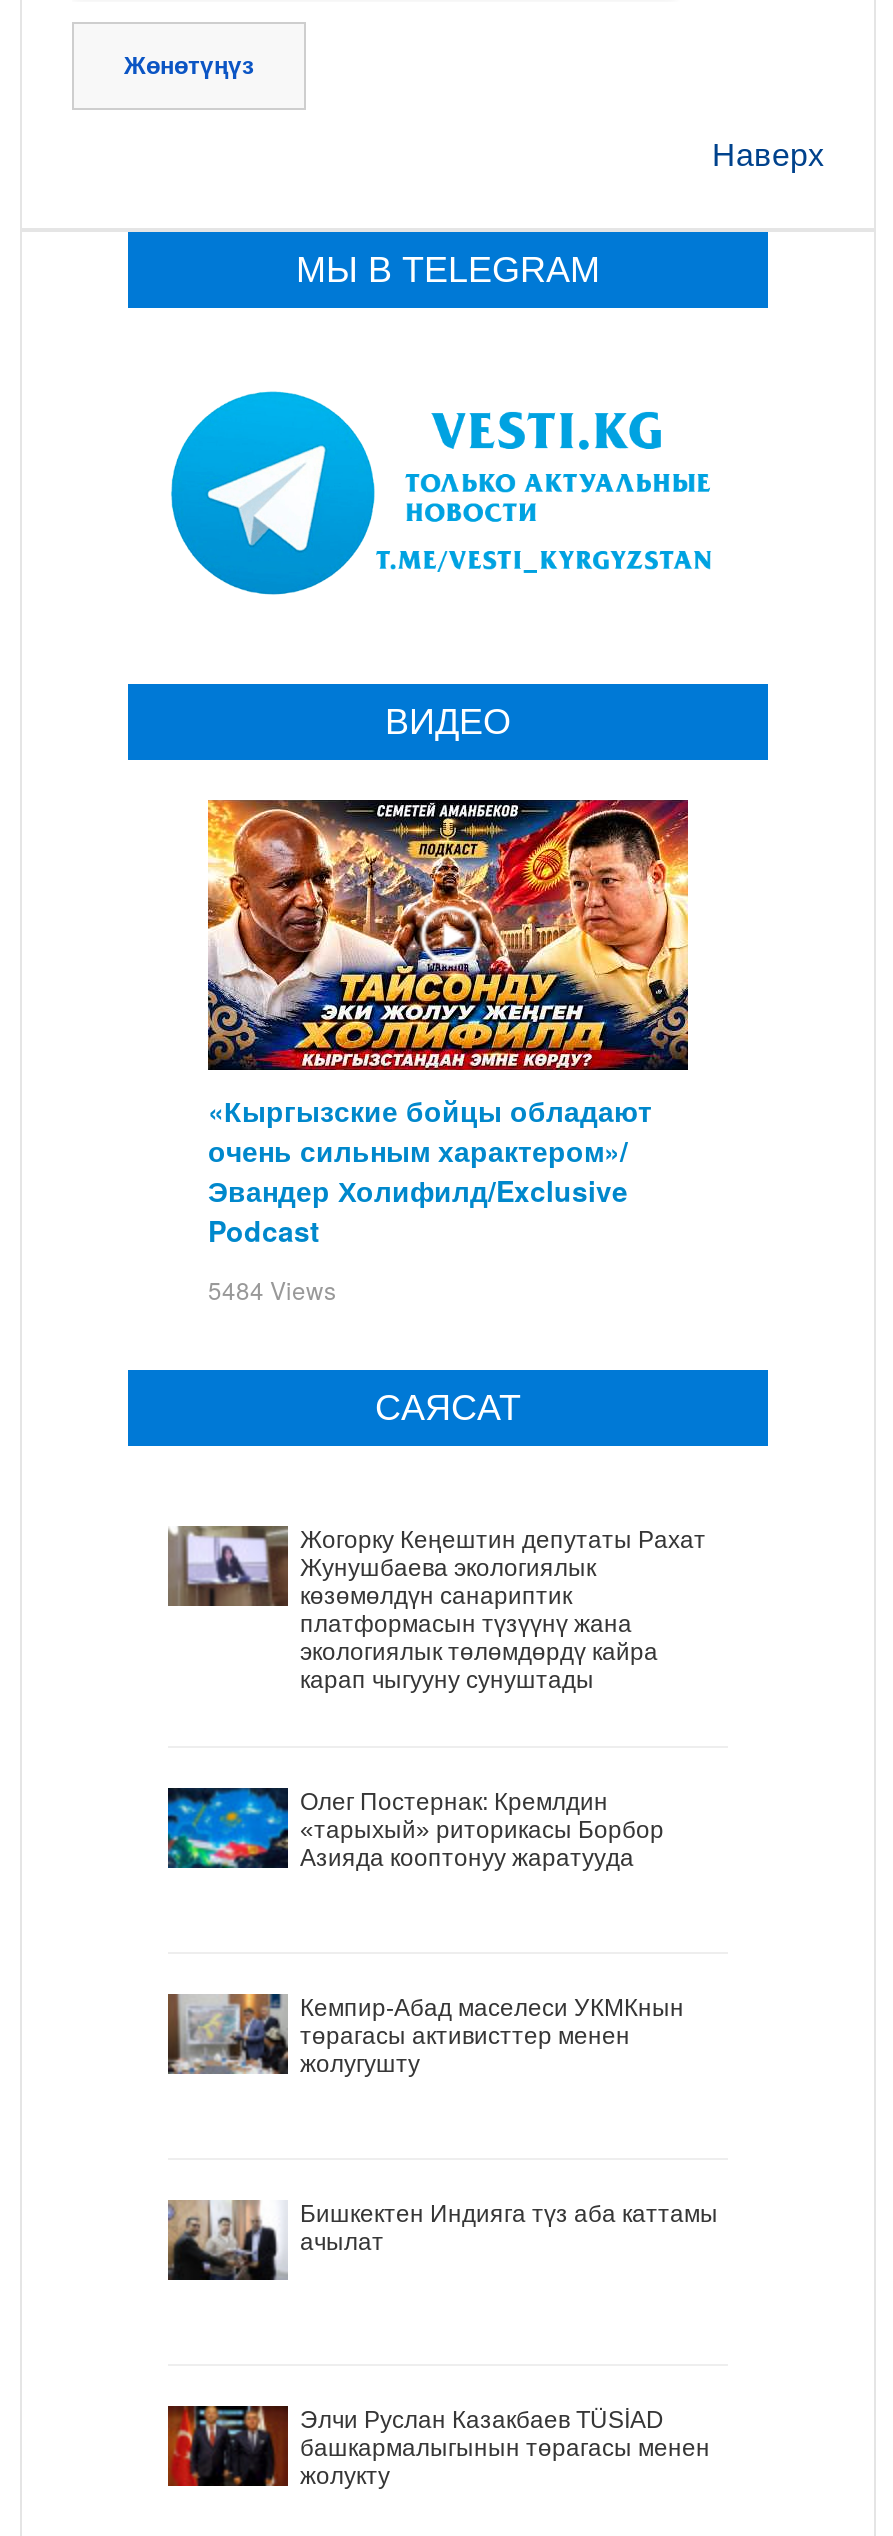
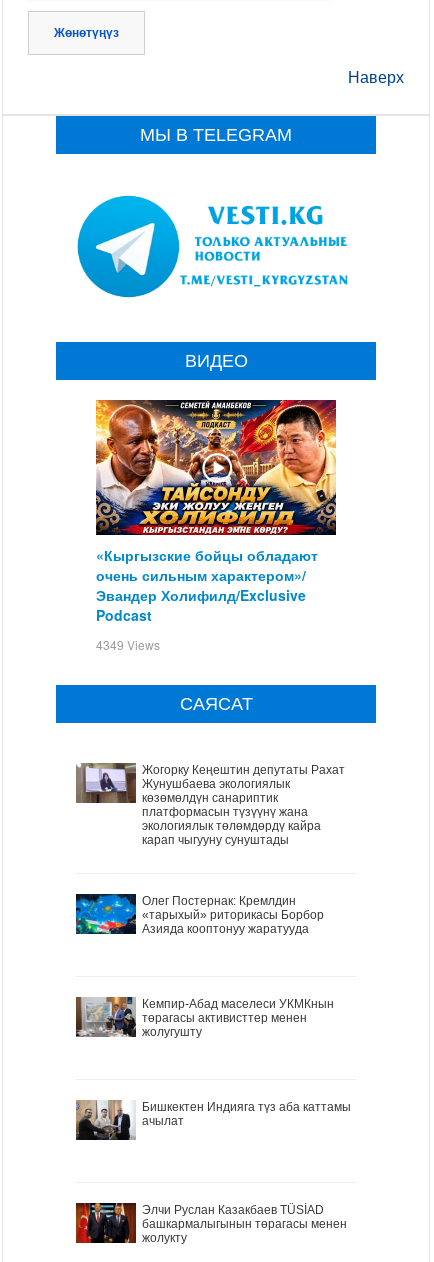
[208,1272,336,1306] 5484 Views -> [96,636,160,653] 4349 Views

